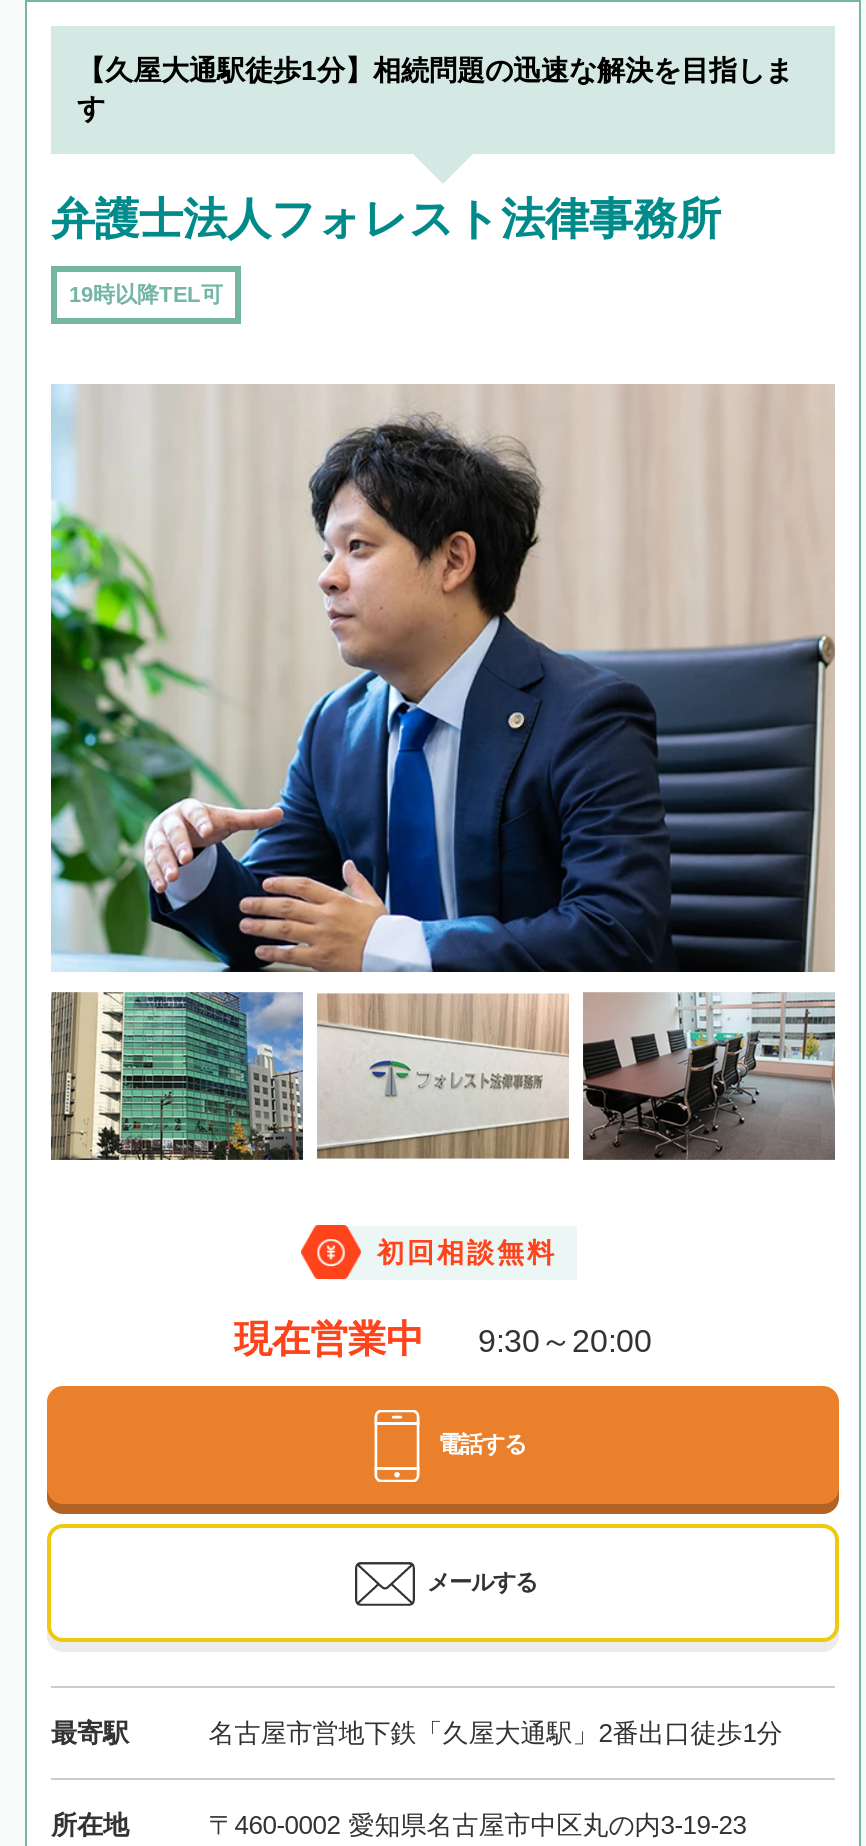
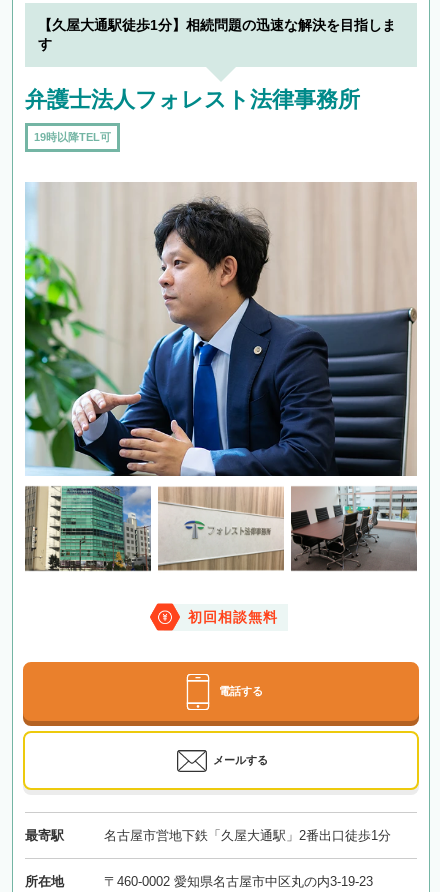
[234,1317,652,1359] 現在営業中 | 9:30～20:00 -> none

